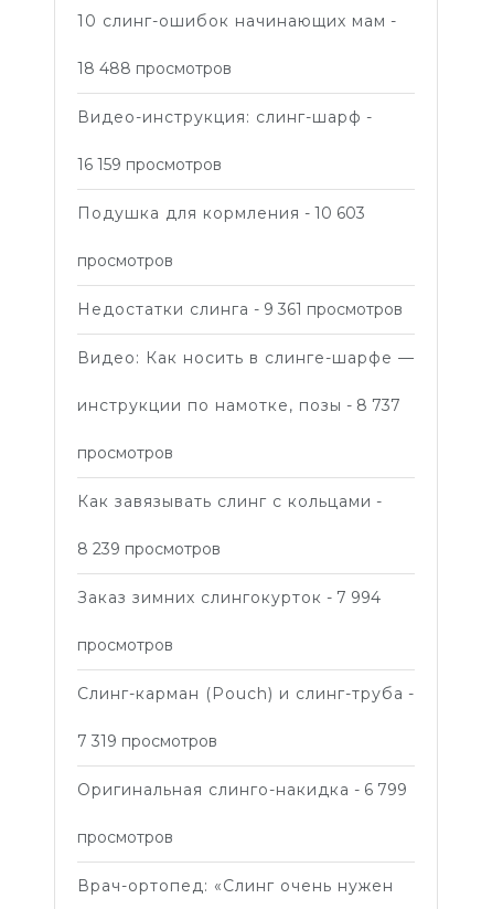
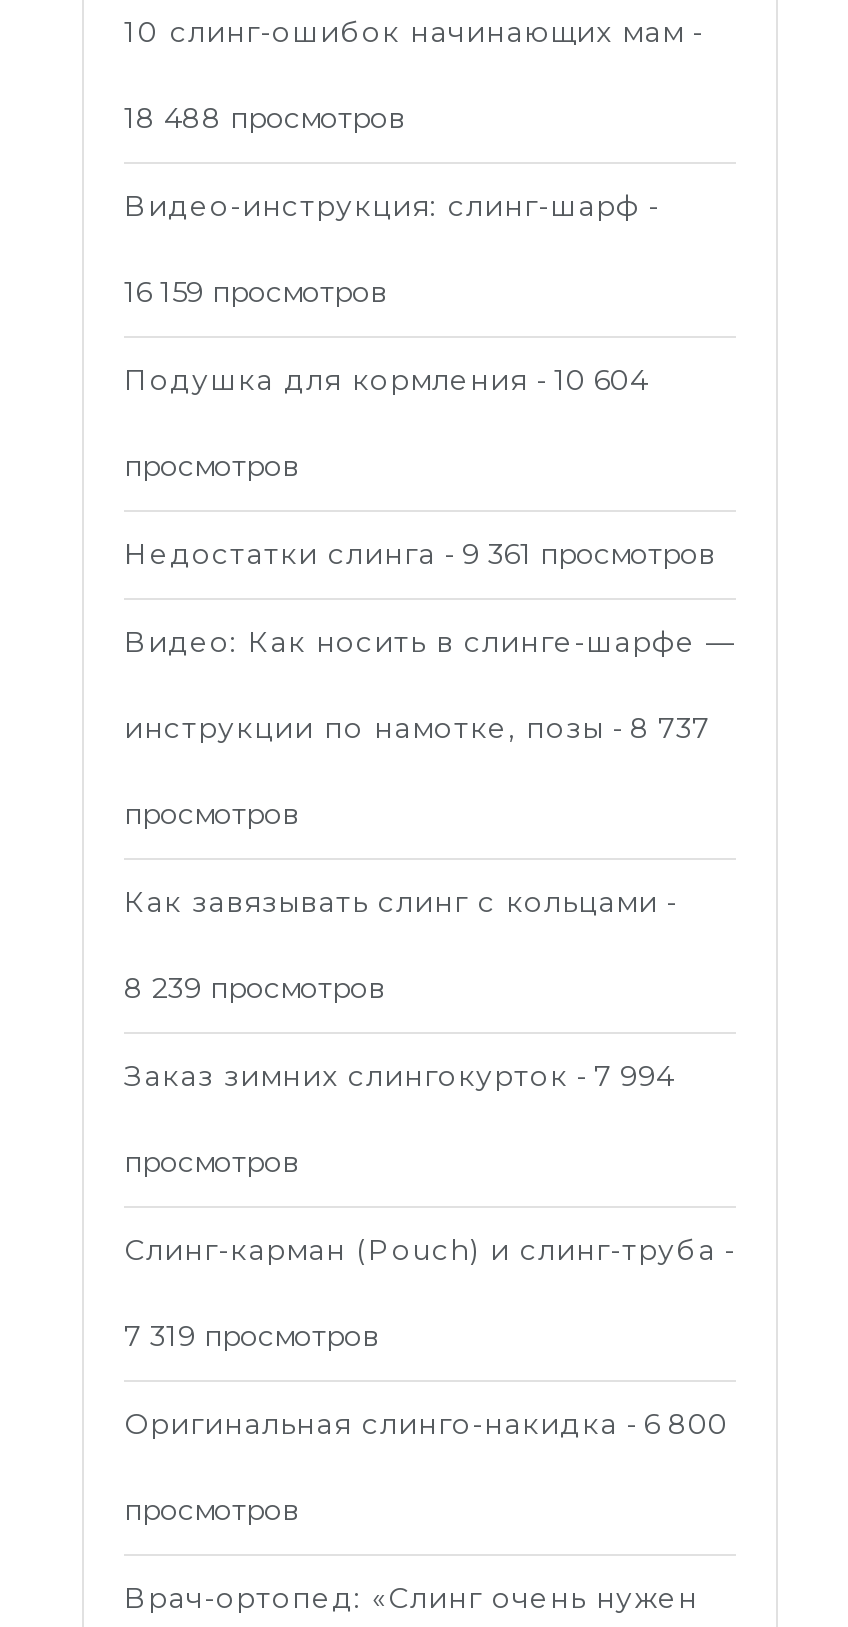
[77,203,365,223] Подушка для кормления - 10 603 -> [124,362,648,398] Подушка для кормления - 10 604
[77,780,407,800] Оригинальная слинго-накидка - 6 799 -> [124,1406,728,1442] Оригинальная слинго-накидка - 6 800

